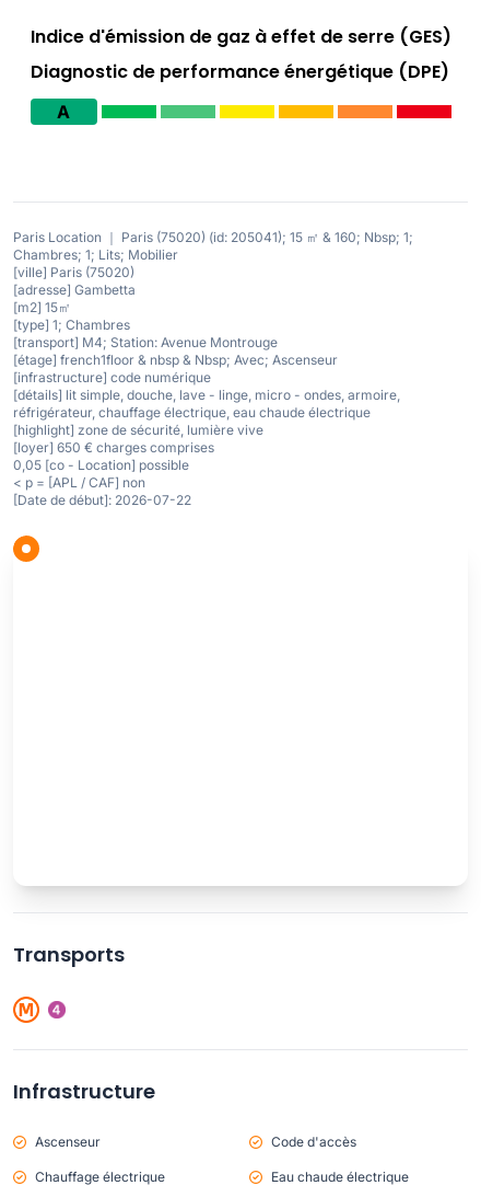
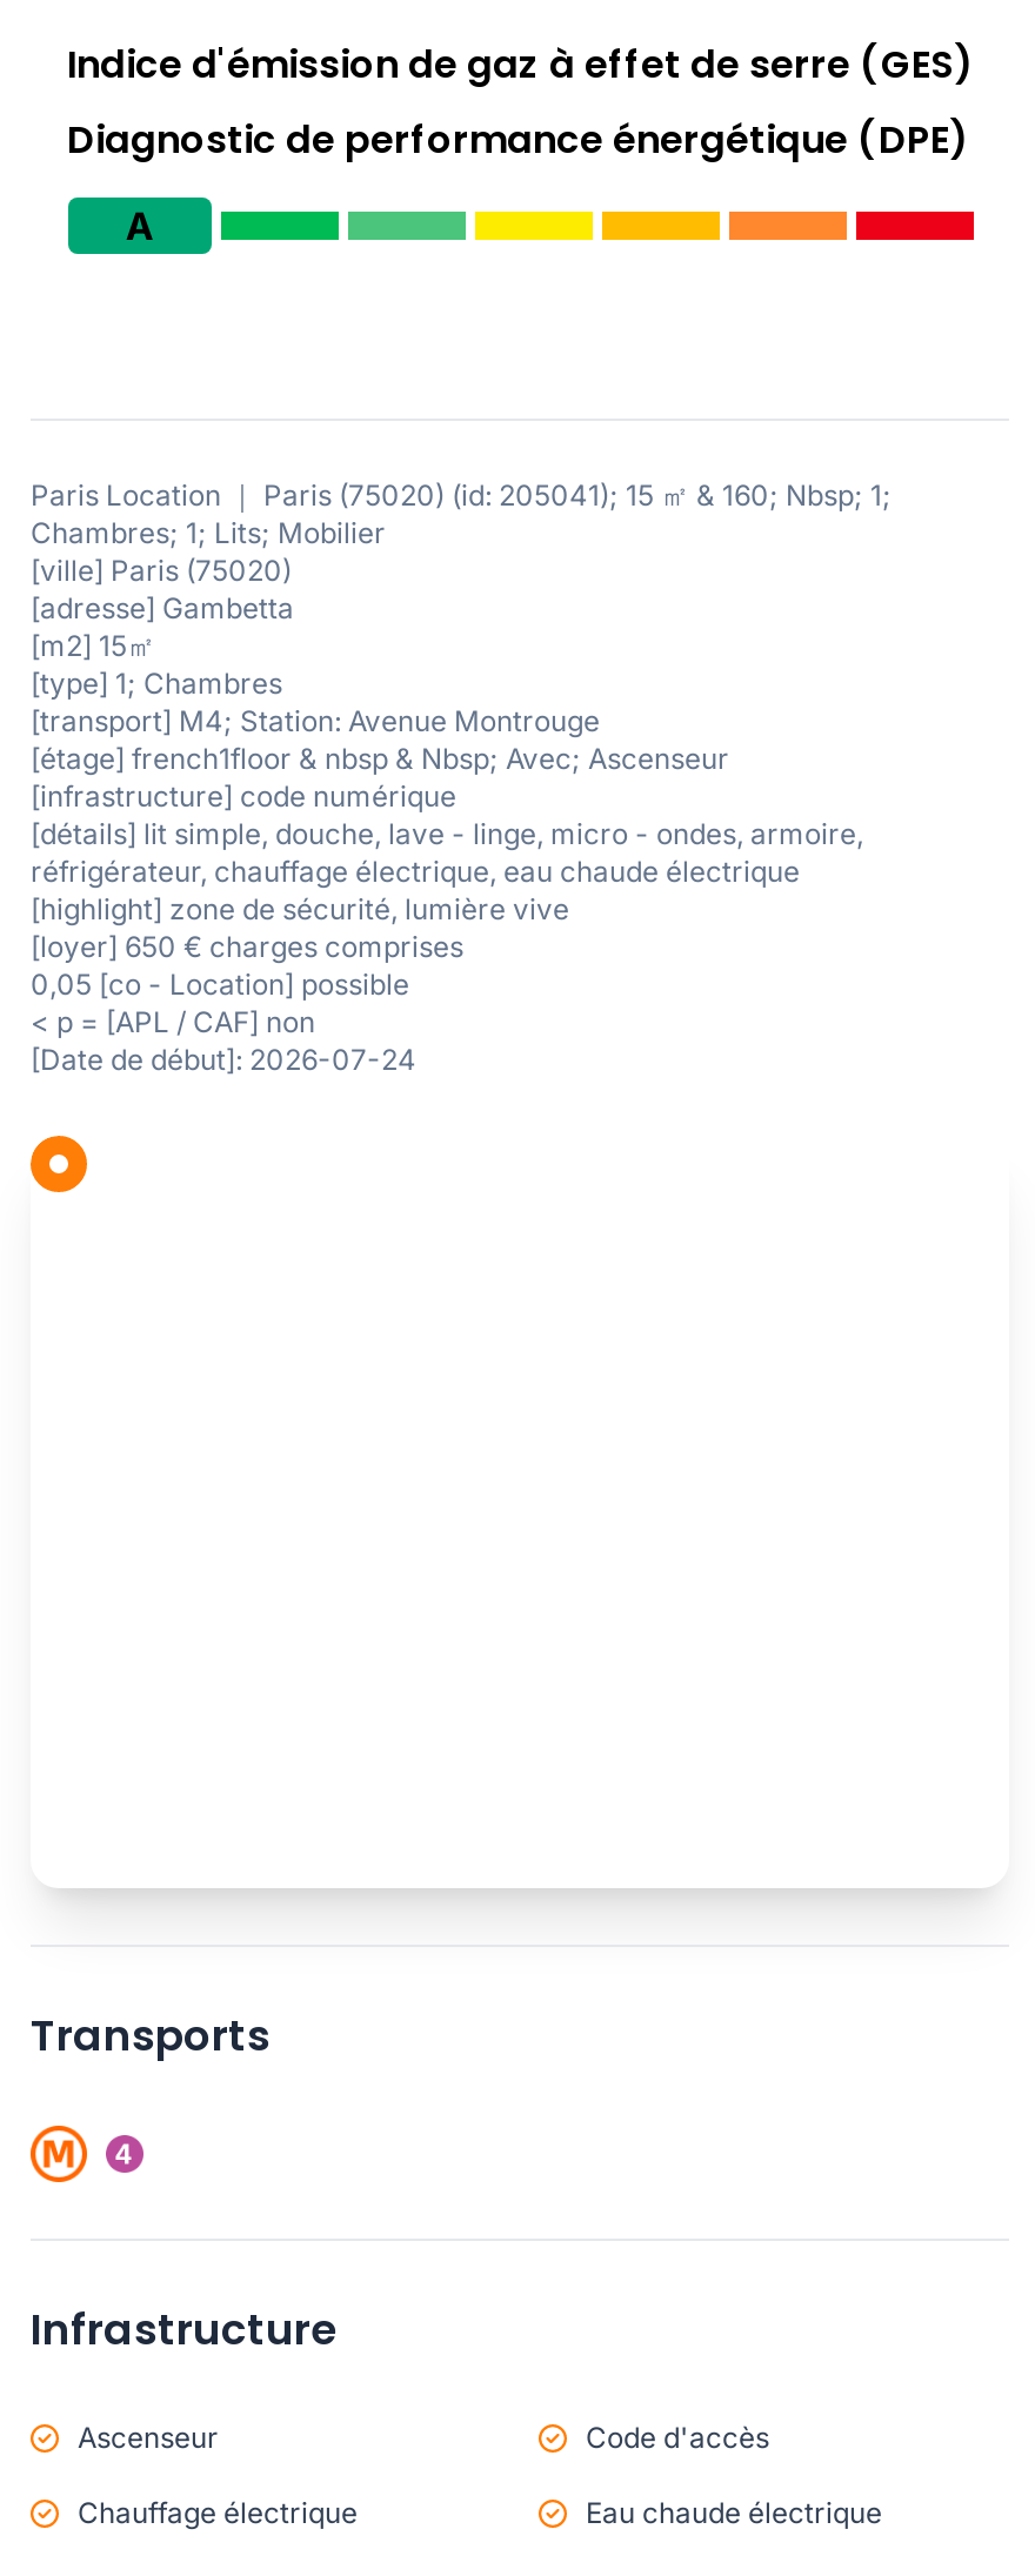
[13,491,191,508] [Date de début]: 2026-07-22 -> [31,1041,416,1076] [Date de début]: 2026-07-24

